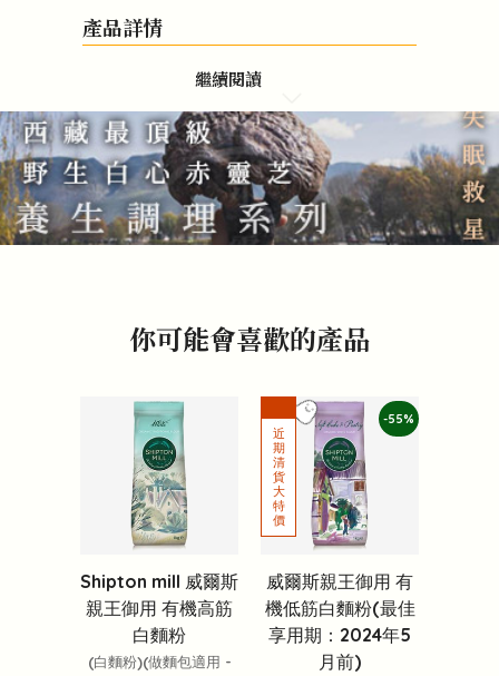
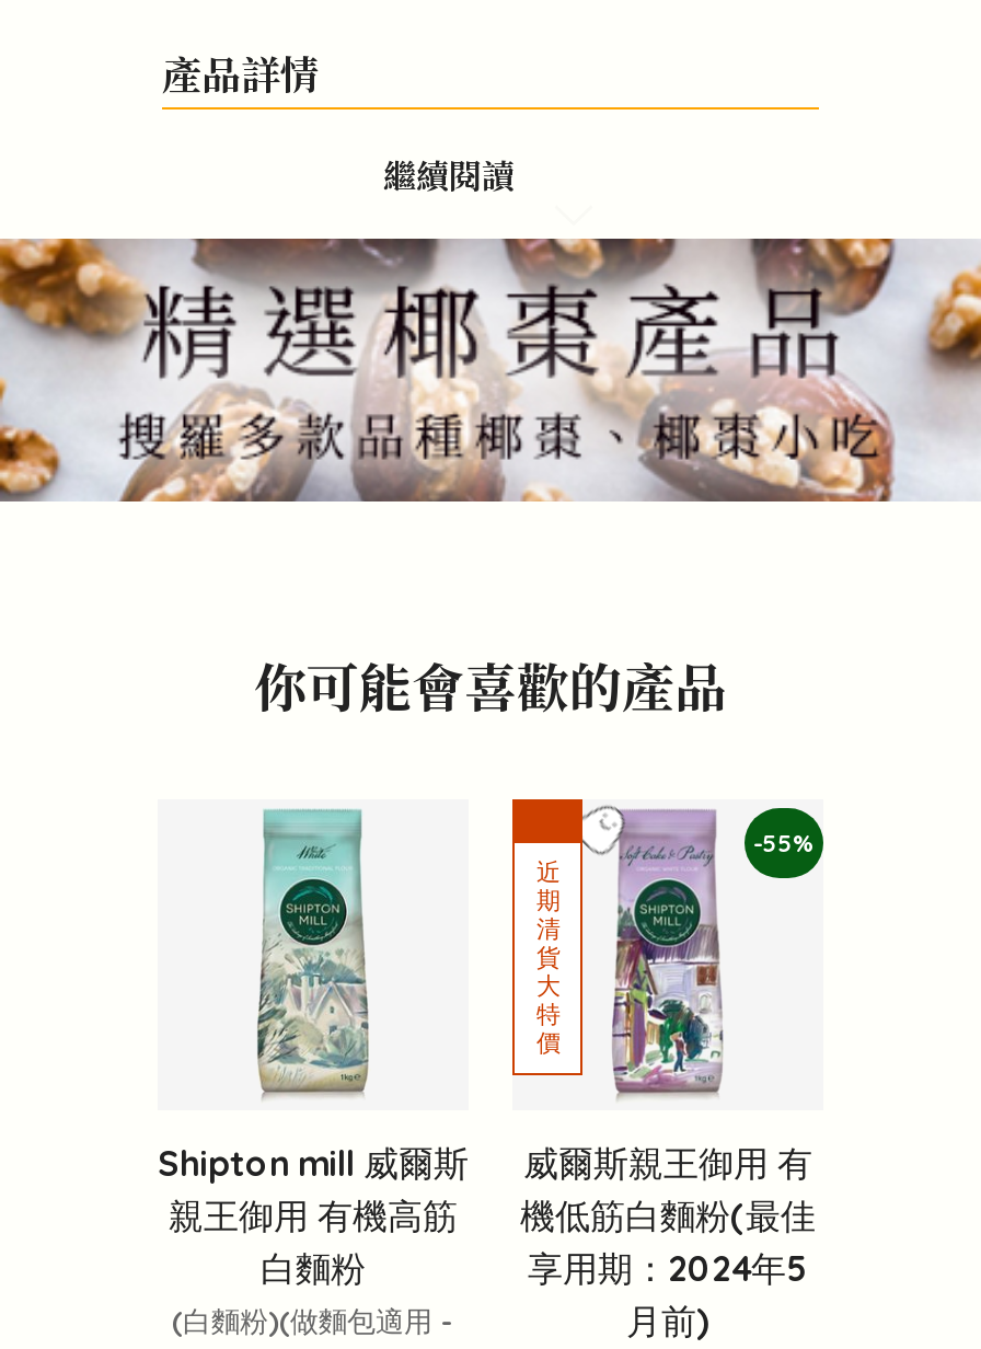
[3,110,496,246] [image] -> [7,237,974,504] [image]

